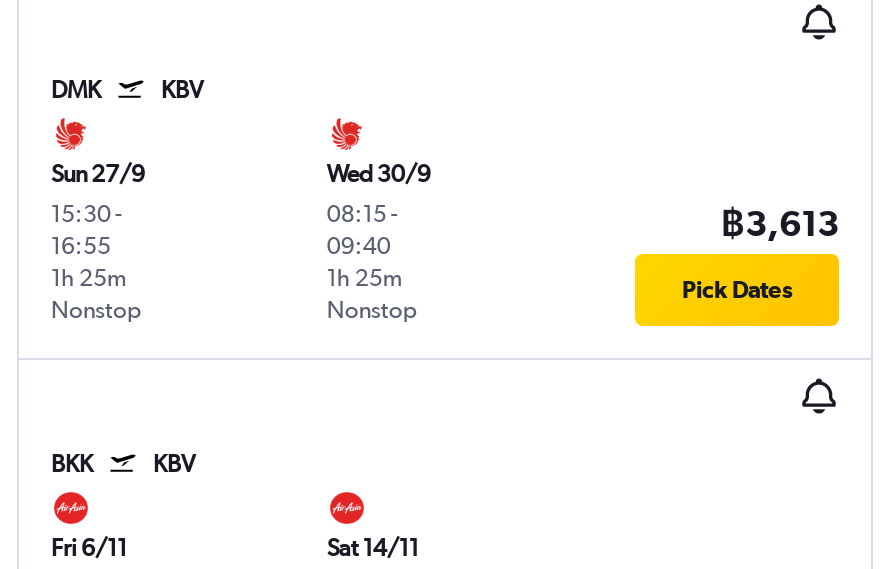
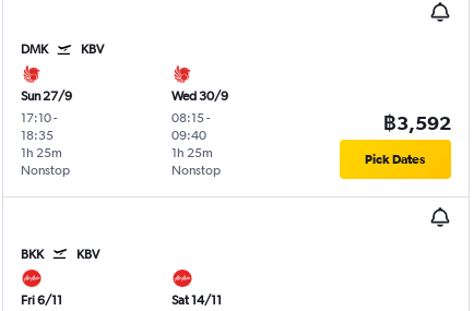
[51,200,123,228] 15:30 - -> [21,110,58,125] 17:10 -
[721,202,839,242] ฿3,613 -> [383,111,451,133] ฿3,592
[51,232,111,260] 16:55 -> [21,127,54,142] 18:35

